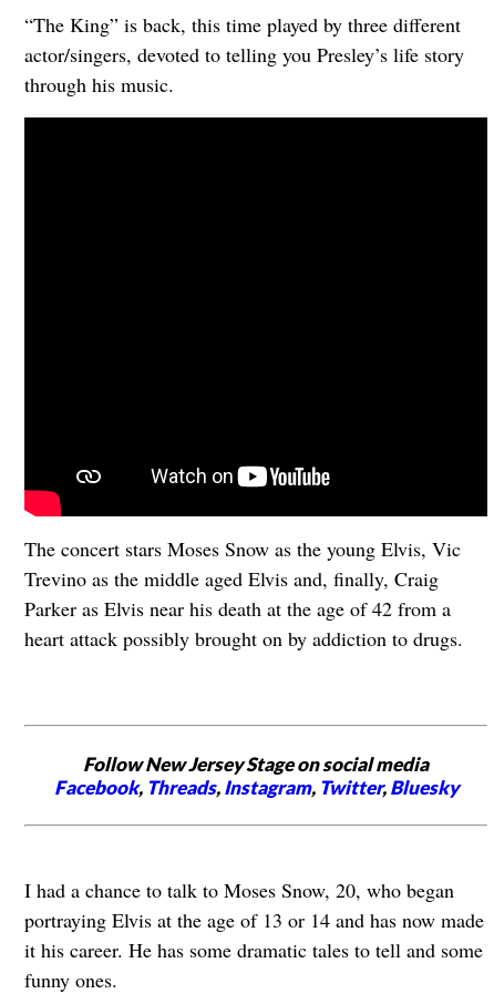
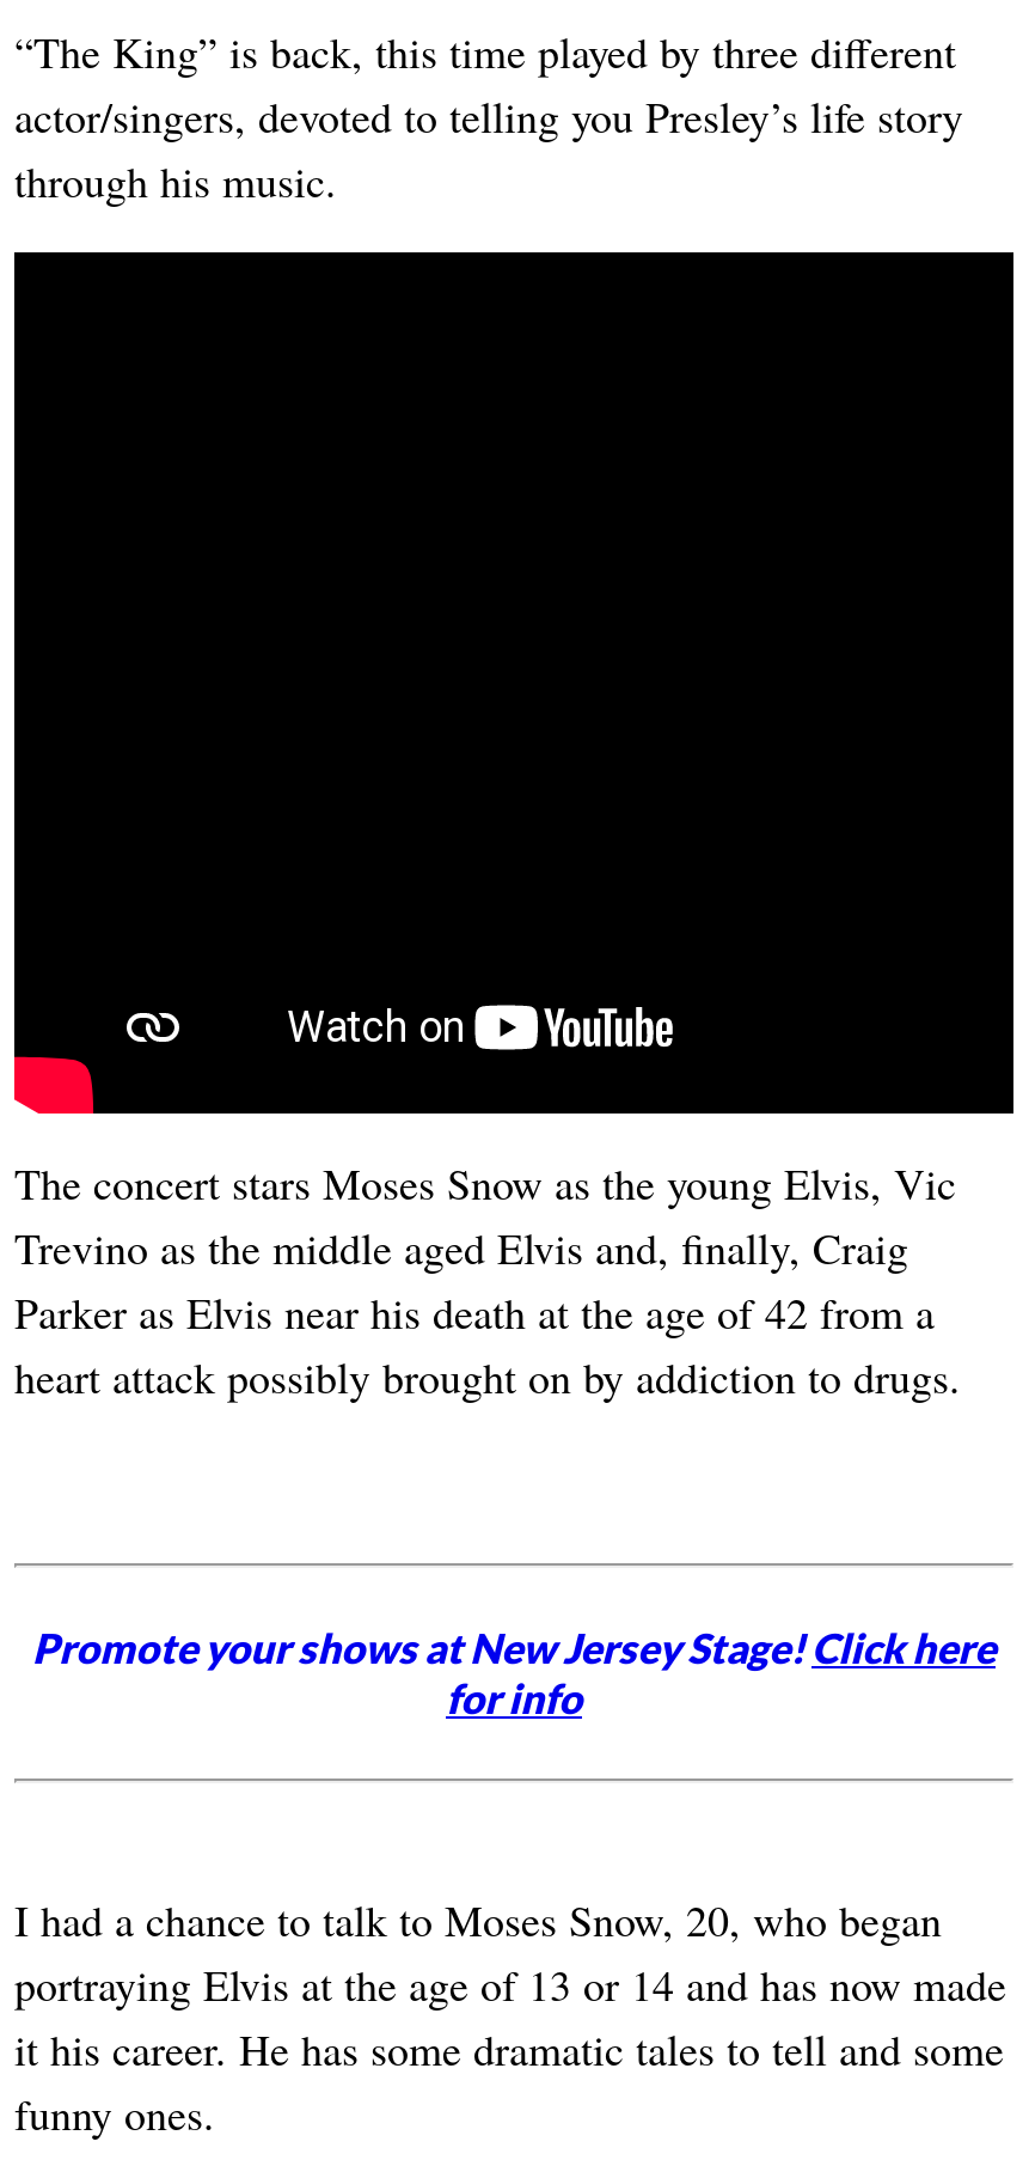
[54,753,458,799] Follow New Jersey Stage on social media | Facebook, Threads, Instagram, Twitter, Bluesky -> [32,1623,996,1724] Promote your shows at New Jersey Stage!Click here | for info

